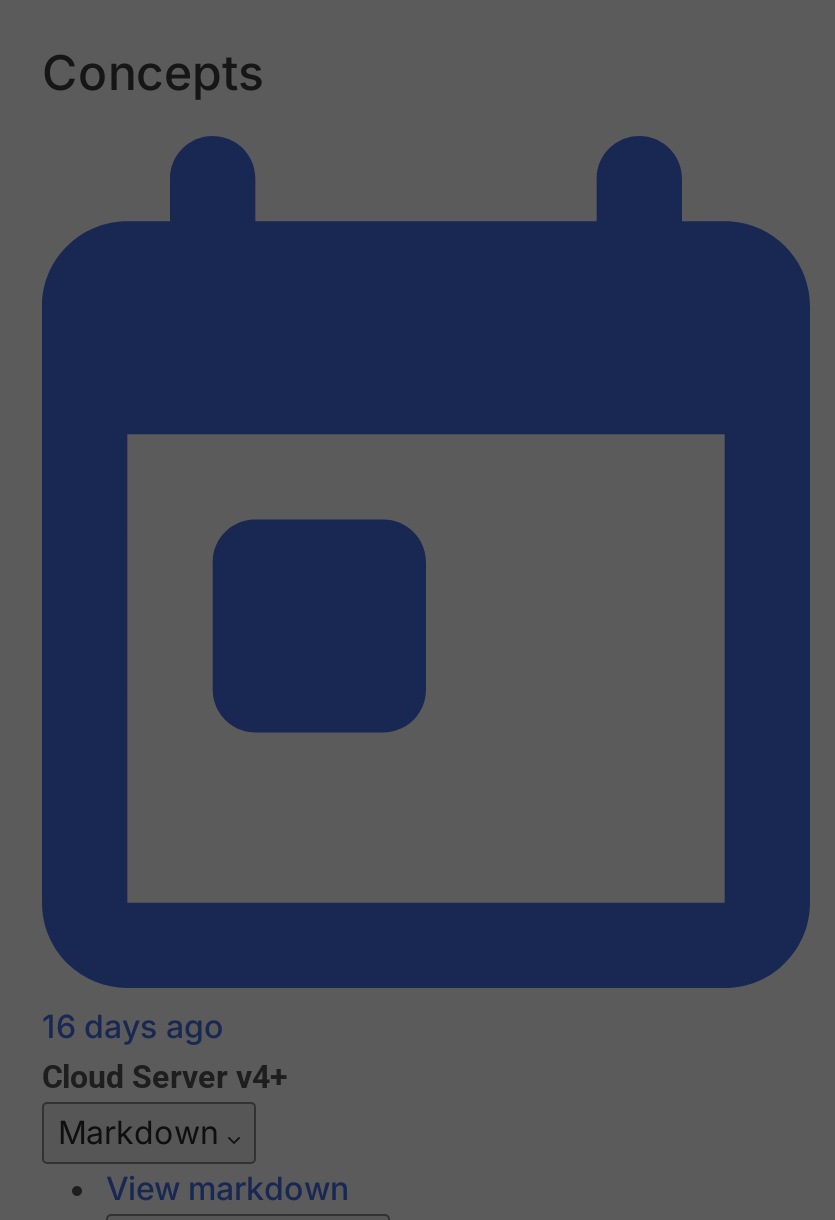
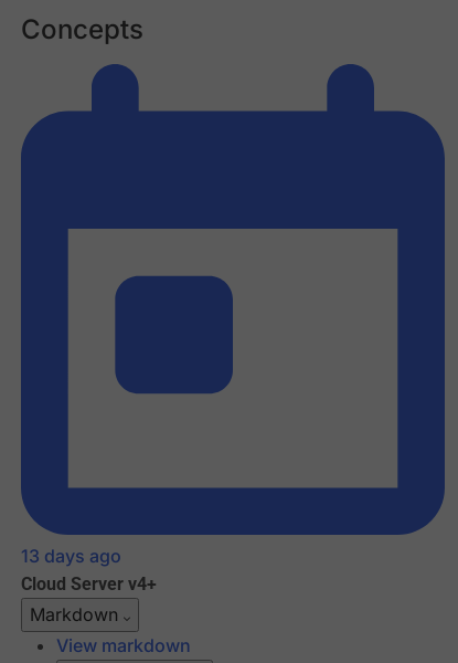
[42,1007,224,1047] 16 days ago -> [21,545,121,567] 13 days ago

